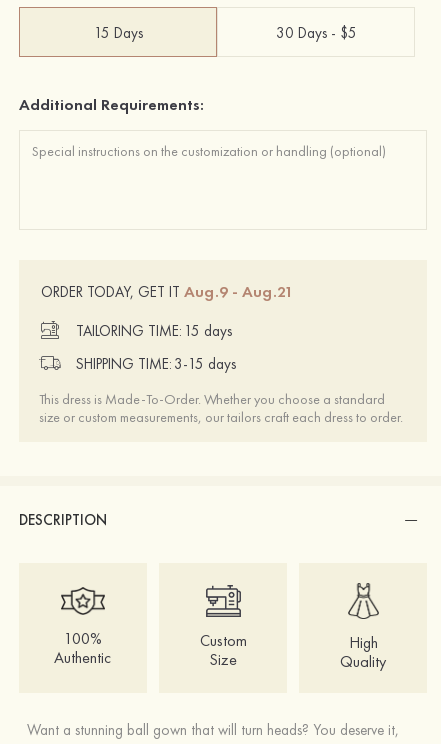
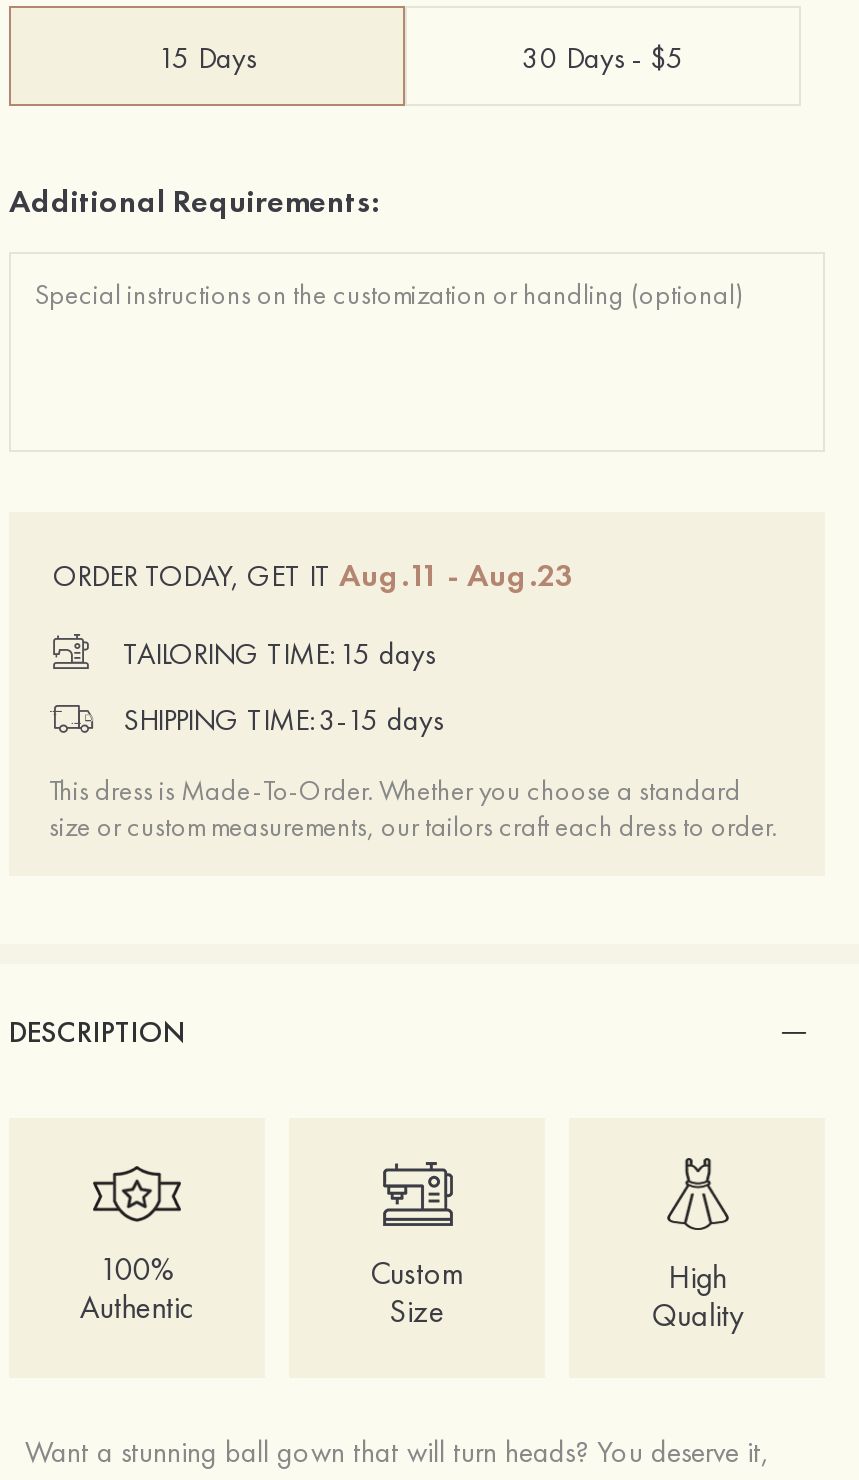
[41,281,293,302] ORDER TODAY, GET IT Aug.9 - Aug.21 -> [53,555,573,597] ORDER TODAY, GET IT Aug.11 - Aug.23

